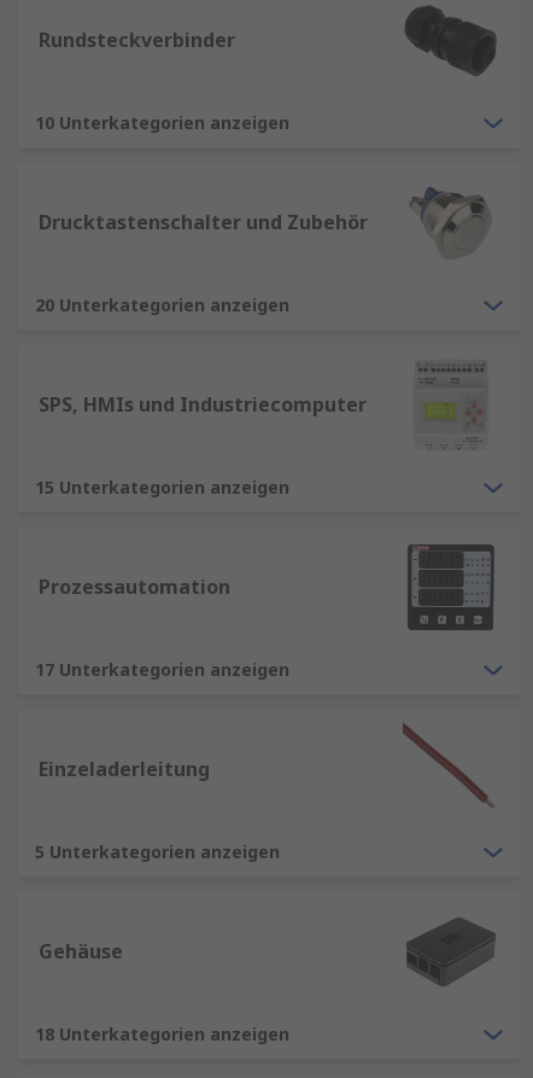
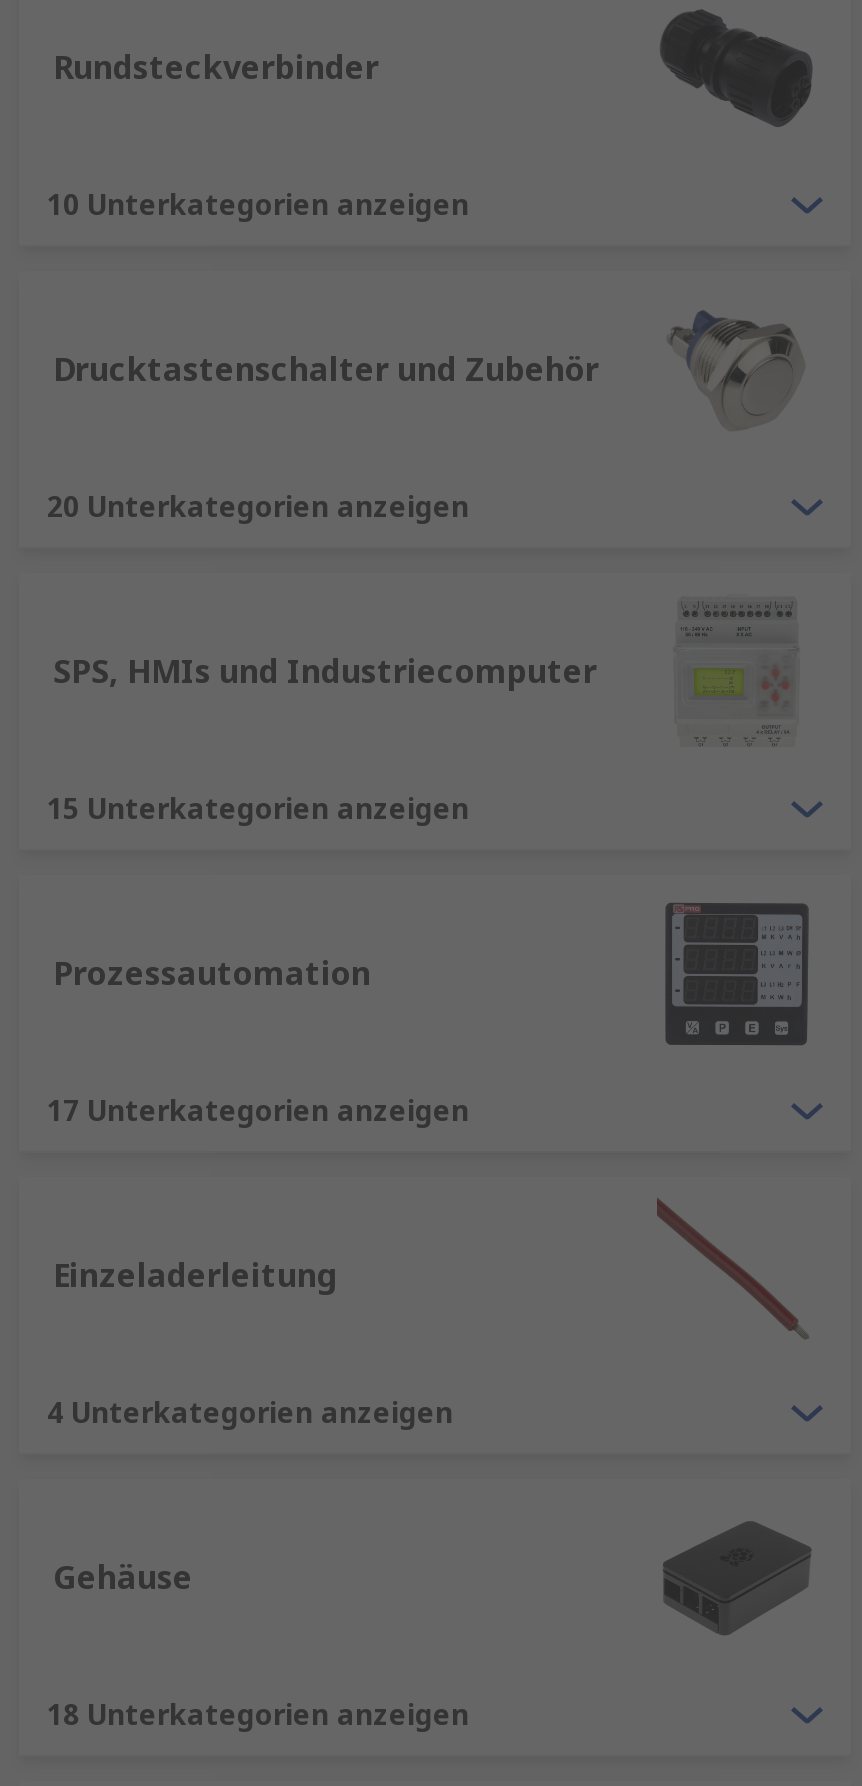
[35,841,280,863] 5 Unterkategorien anzeigen -> [47,1394,453,1432] 4 Unterkategorien anzeigen

